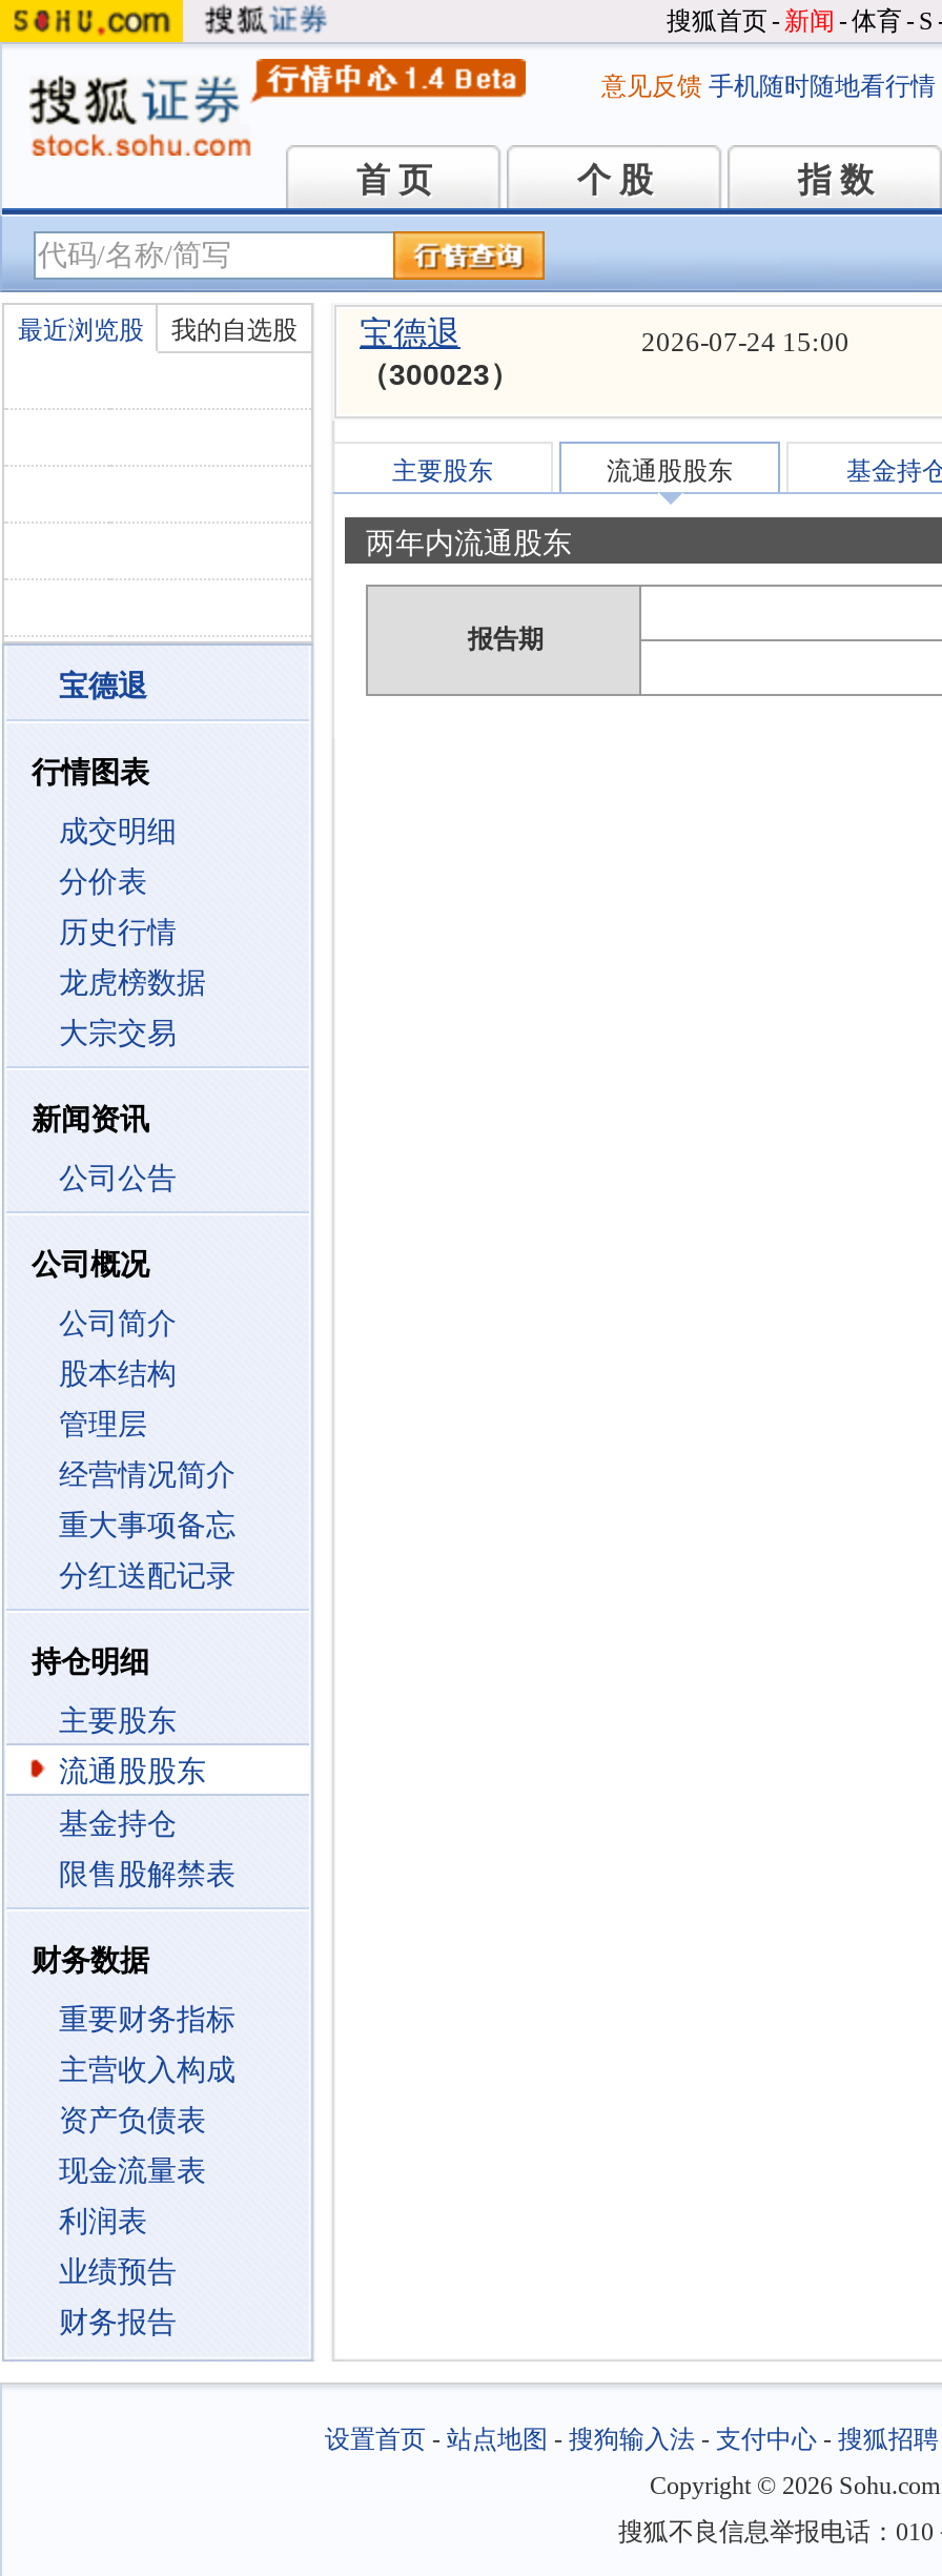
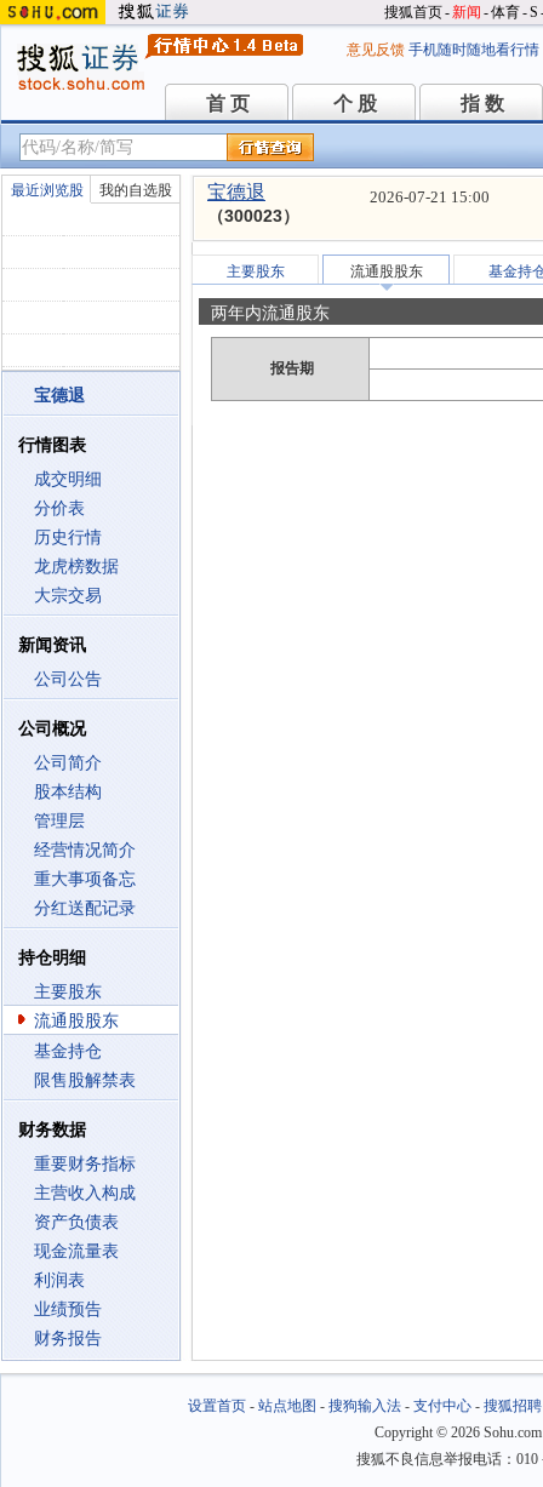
[641,326,849,357] 2026-07-24 15:00 -> [370,188,490,206] 2026-07-21 15:00

